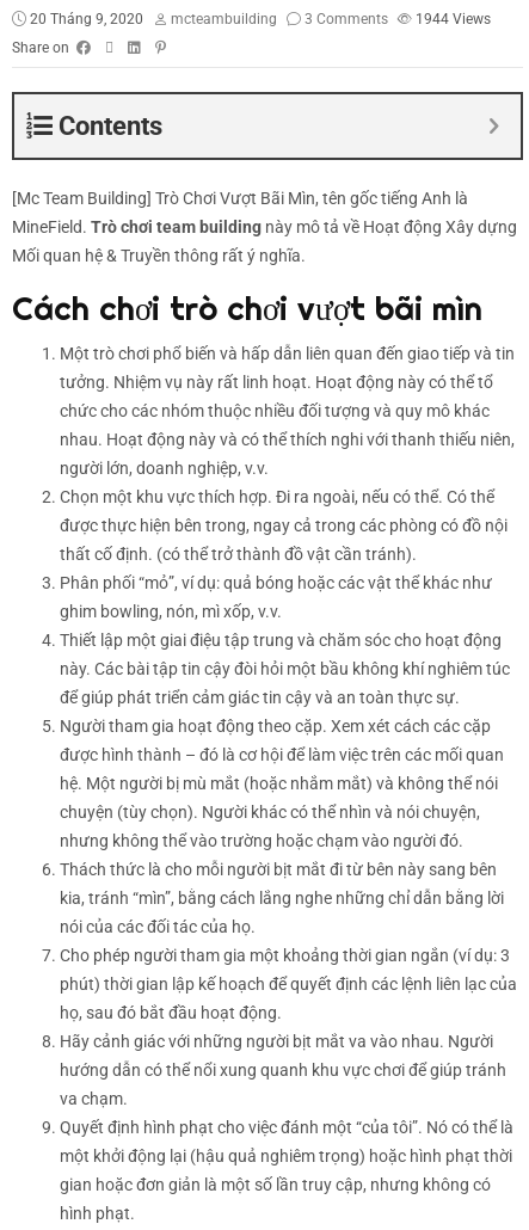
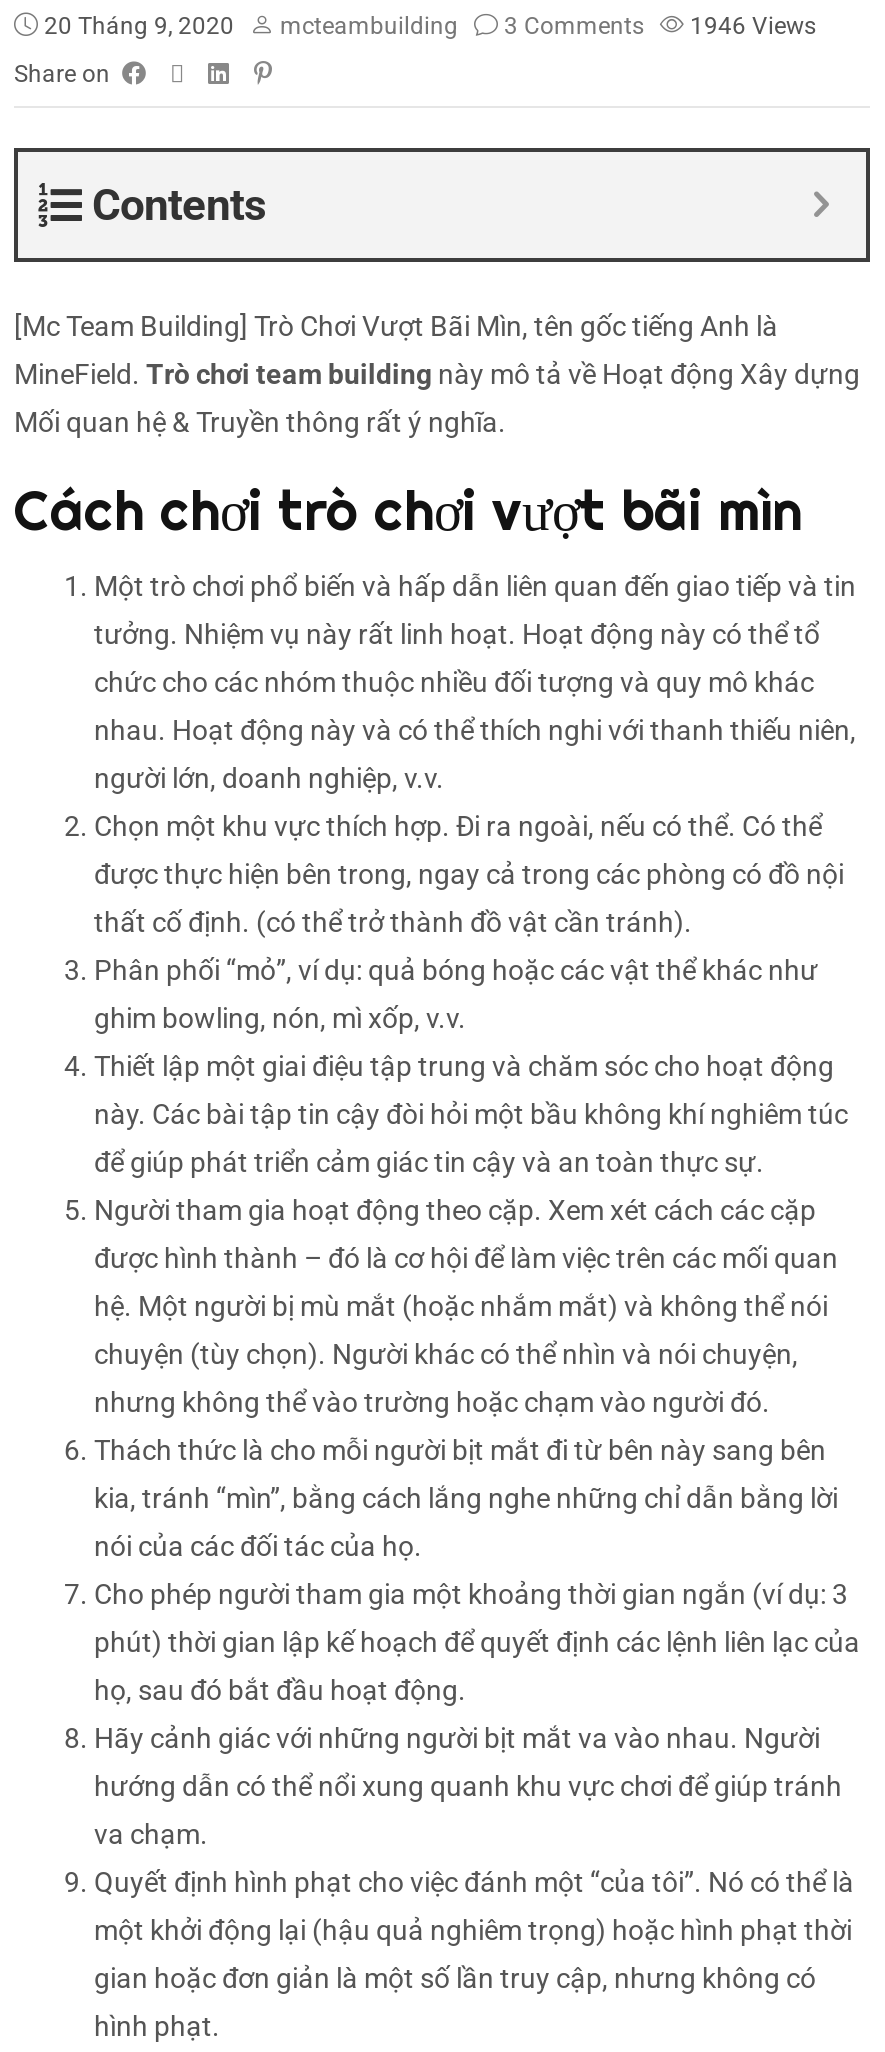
[26,11,491,27] 20 Tháng 9, 2020 mcteambuilding 3 Comments 1944 Views -> [38,12,816,40] 20 Tháng 9, 2020 mcteambuilding 3 Comments 1946 Views

